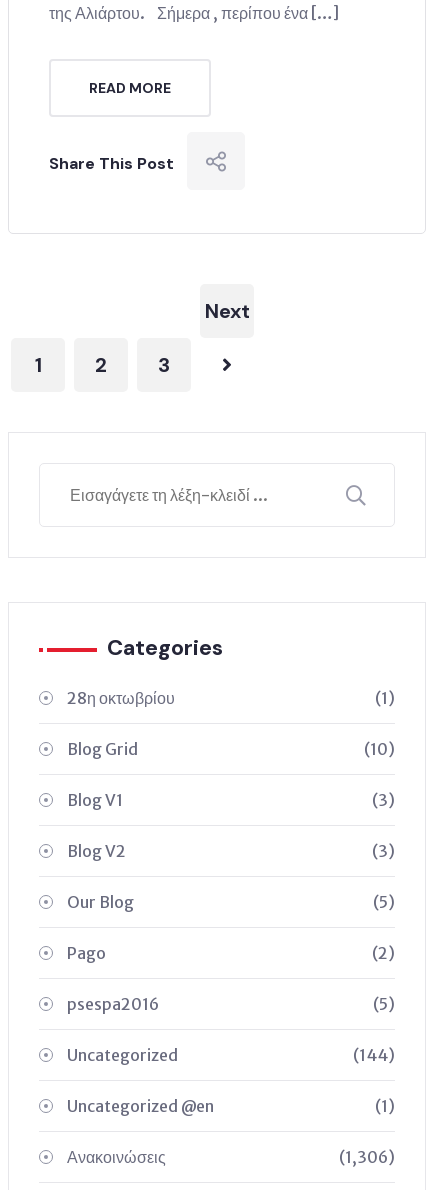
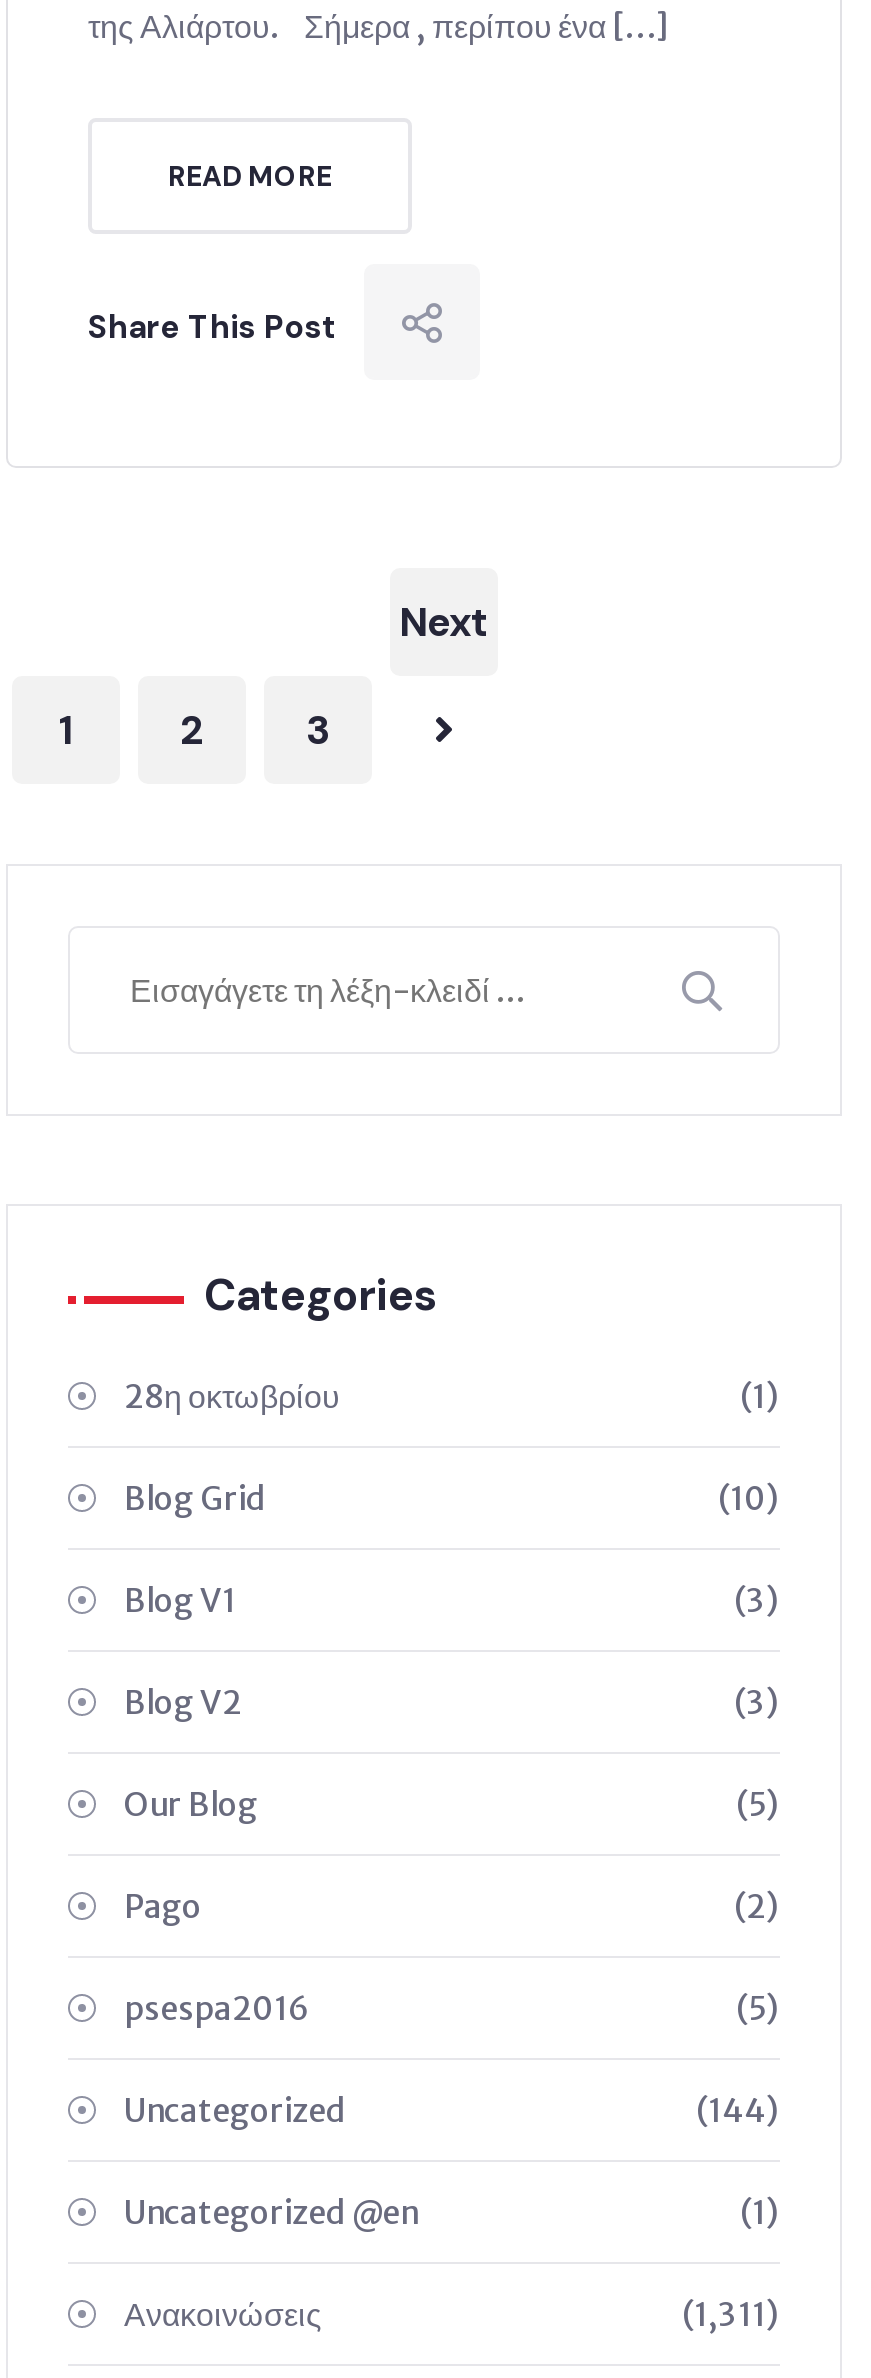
[339,1147,395,1167] (1,306) -> [682,2294,780,2334] (1,311)

